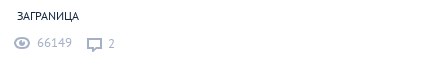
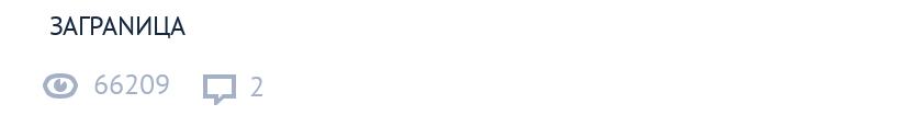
[37,34,72,51] 66149 -> [93,66,170,103] 66209

